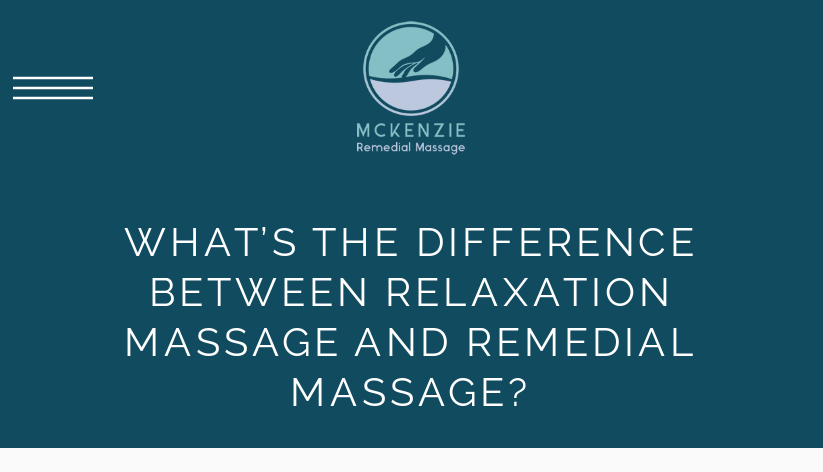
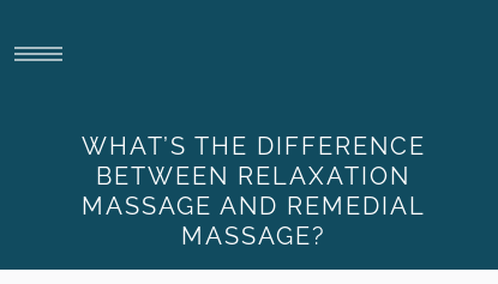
[355,20,465,156] [image] -> none

